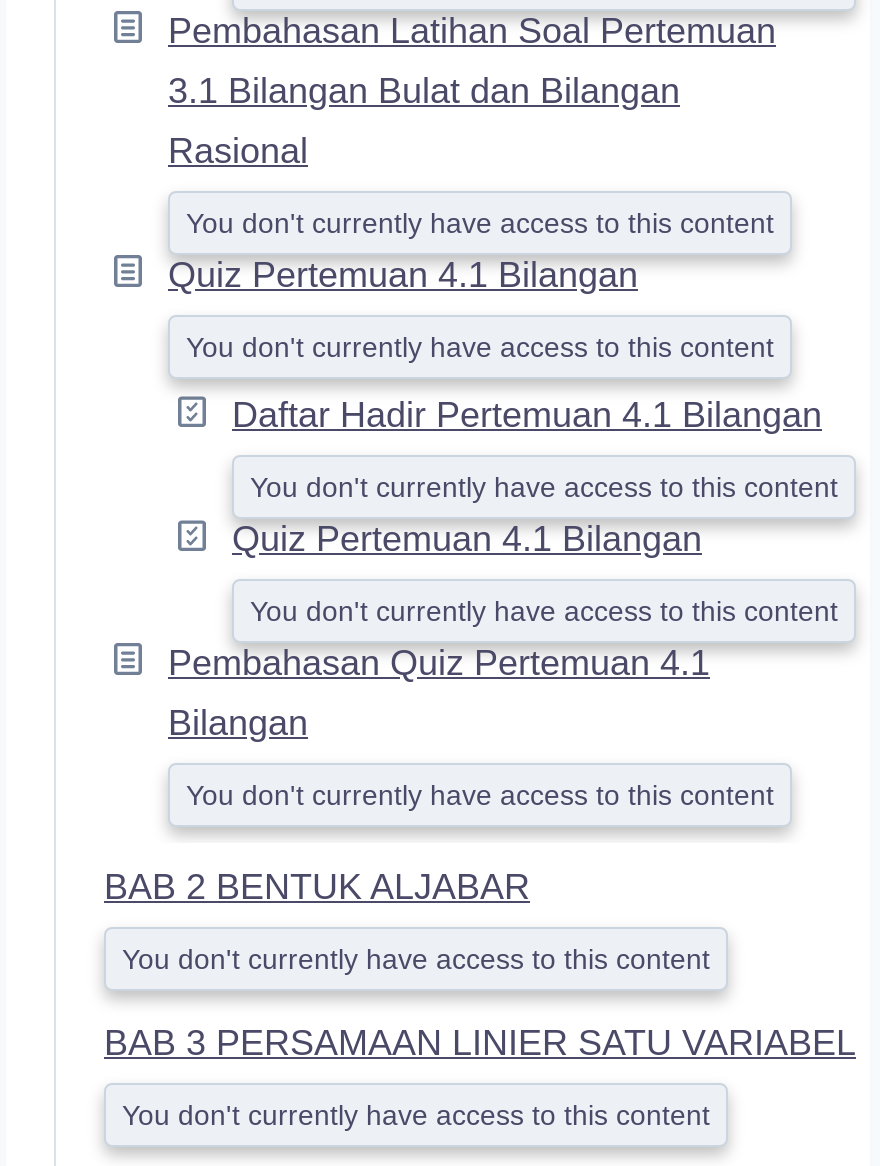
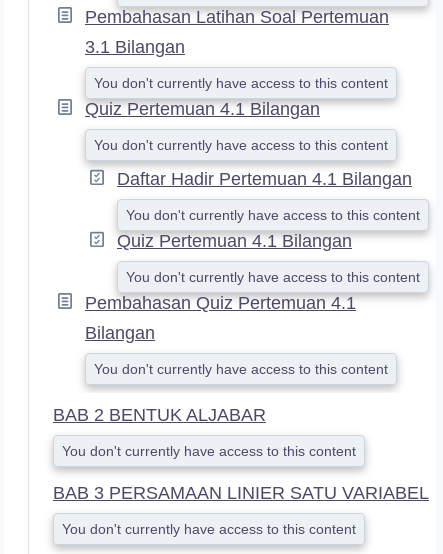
[168,71,680,171] 3.1 Bilangan Bulat dan Bilangan | Rasional -> [85,37,185,57] 3.1 Bilangan

